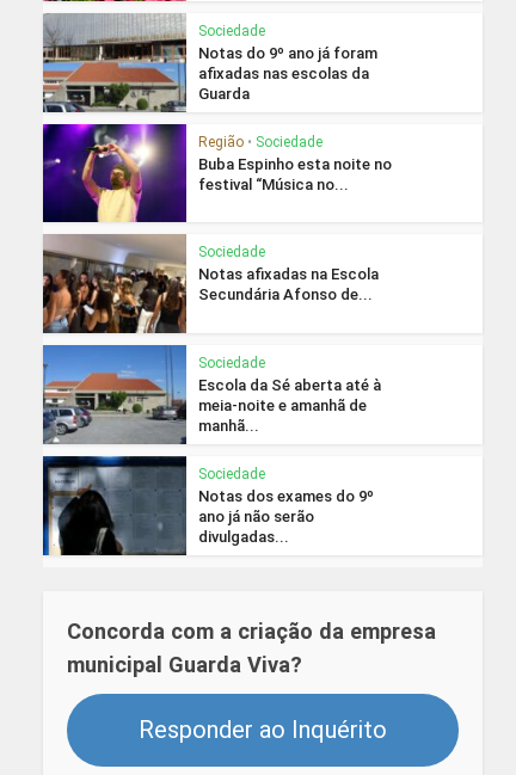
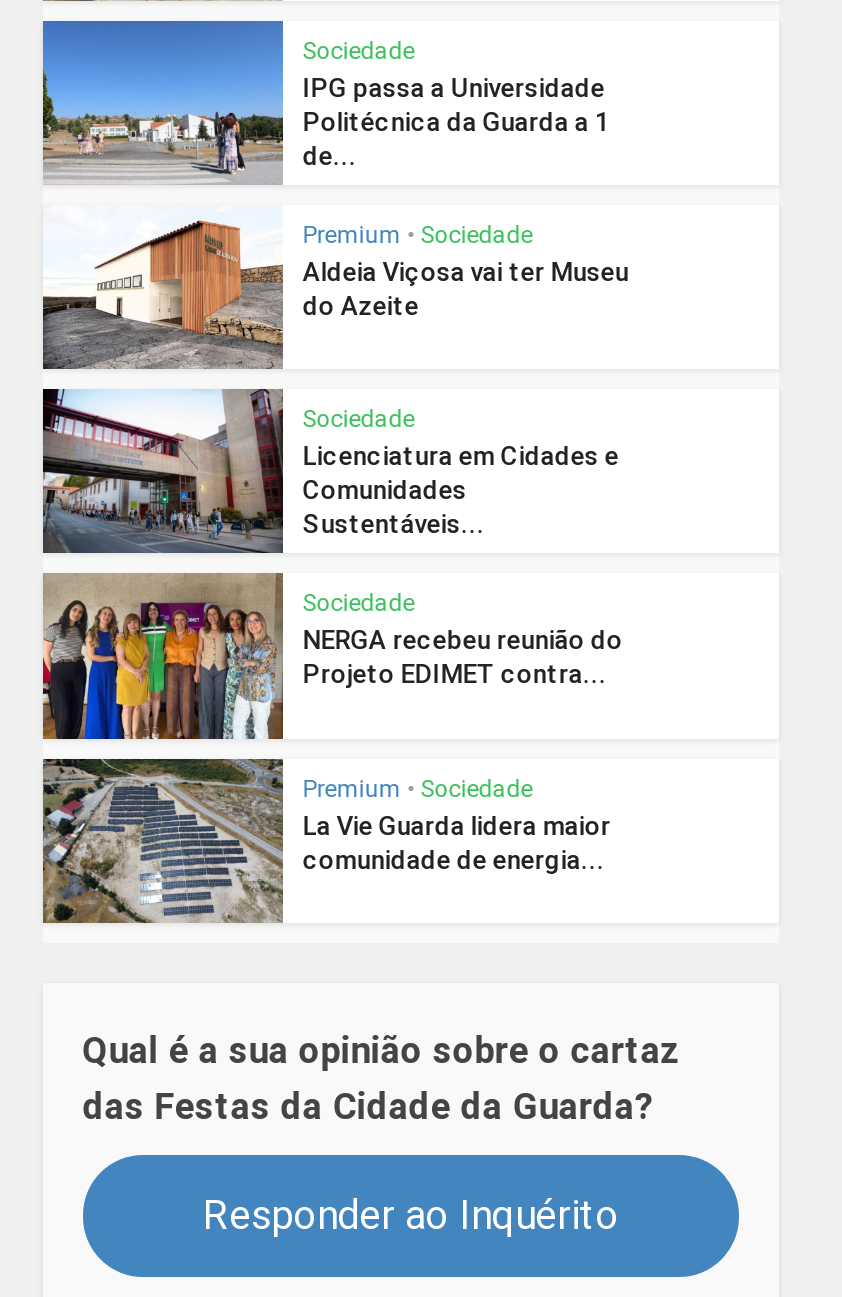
[42,13,377,113] [image] | Notas do 9º ano já foram | afixadas nas escolas da | Guarda -> [41,20,608,186] [image] | IPG passa a Universidade | Politécnica da Guarda a 1 | de...
[42,123,391,223] [image] | Região • Sociedade | Buba Espinho esta noite no | festival “Música no... -> [41,208,628,370] [image] | Premium • Sociedade | Aldeia Viçosa vai ter Museu | do Azeite
[42,233,378,334] [image] | Notas afixadas na Escola | Secundária Afonso de... -> [41,386,618,554] [image] | Licenciatura em Cidades e | Comunidades | Sustentáveis...
[42,344,381,445] [image] | Escola da Sé aberta até à | meia-noite e amanhã de | manhã... -> [41,570,622,740] [image] | NERGA recebeu reunião do | Projeto EDIMET contra...
[42,455,374,556] [image] | Sociedade | Notas dos exames do 9º | ano já não serão | divulgadas... -> [41,756,610,924] [image] | Premium • Sociedade | La Vie Guarda lidera maior | comunidade de energia...
[67,618,436,676] Concorda com a criação da empresa | municipal Guarda Viva? -> [82,1029,680,1127] Qual é a sua opinião sobre o cartaz | das Festas da Cidade da Guarda?

